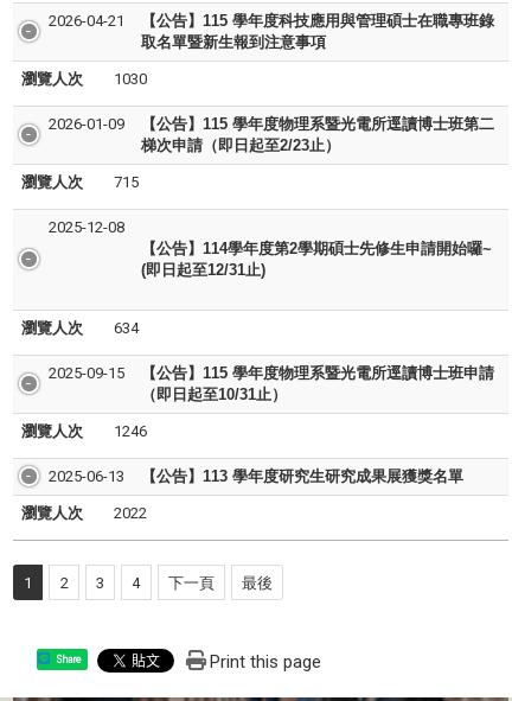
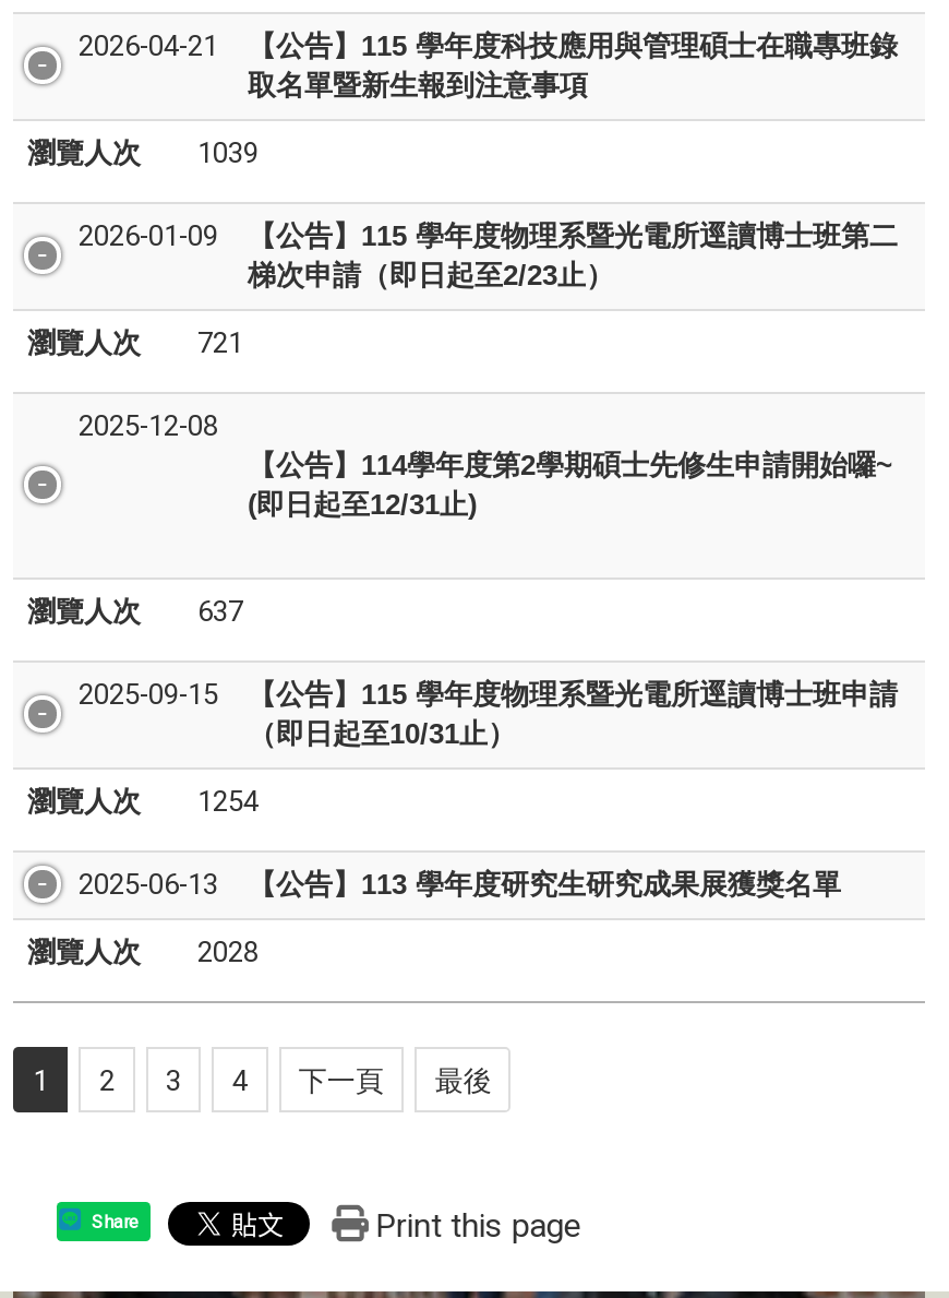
[21,71,146,88] 瀏覽人次 1030 -> [27,138,259,170] 瀏覽人次 1039
[21,174,138,192] 瀏覽人次 715 -> [27,328,243,360] 瀏覽人次 721
[21,320,138,337] 瀏覽人次 634 -> [27,596,243,629] 瀏覽人次 637
[21,423,146,441] 瀏覽人次 1246 -> [27,786,259,819] 瀏覽人次 1254
[21,505,146,522] 瀏覽人次 2022 -> [27,937,259,969] 瀏覽人次 2028

